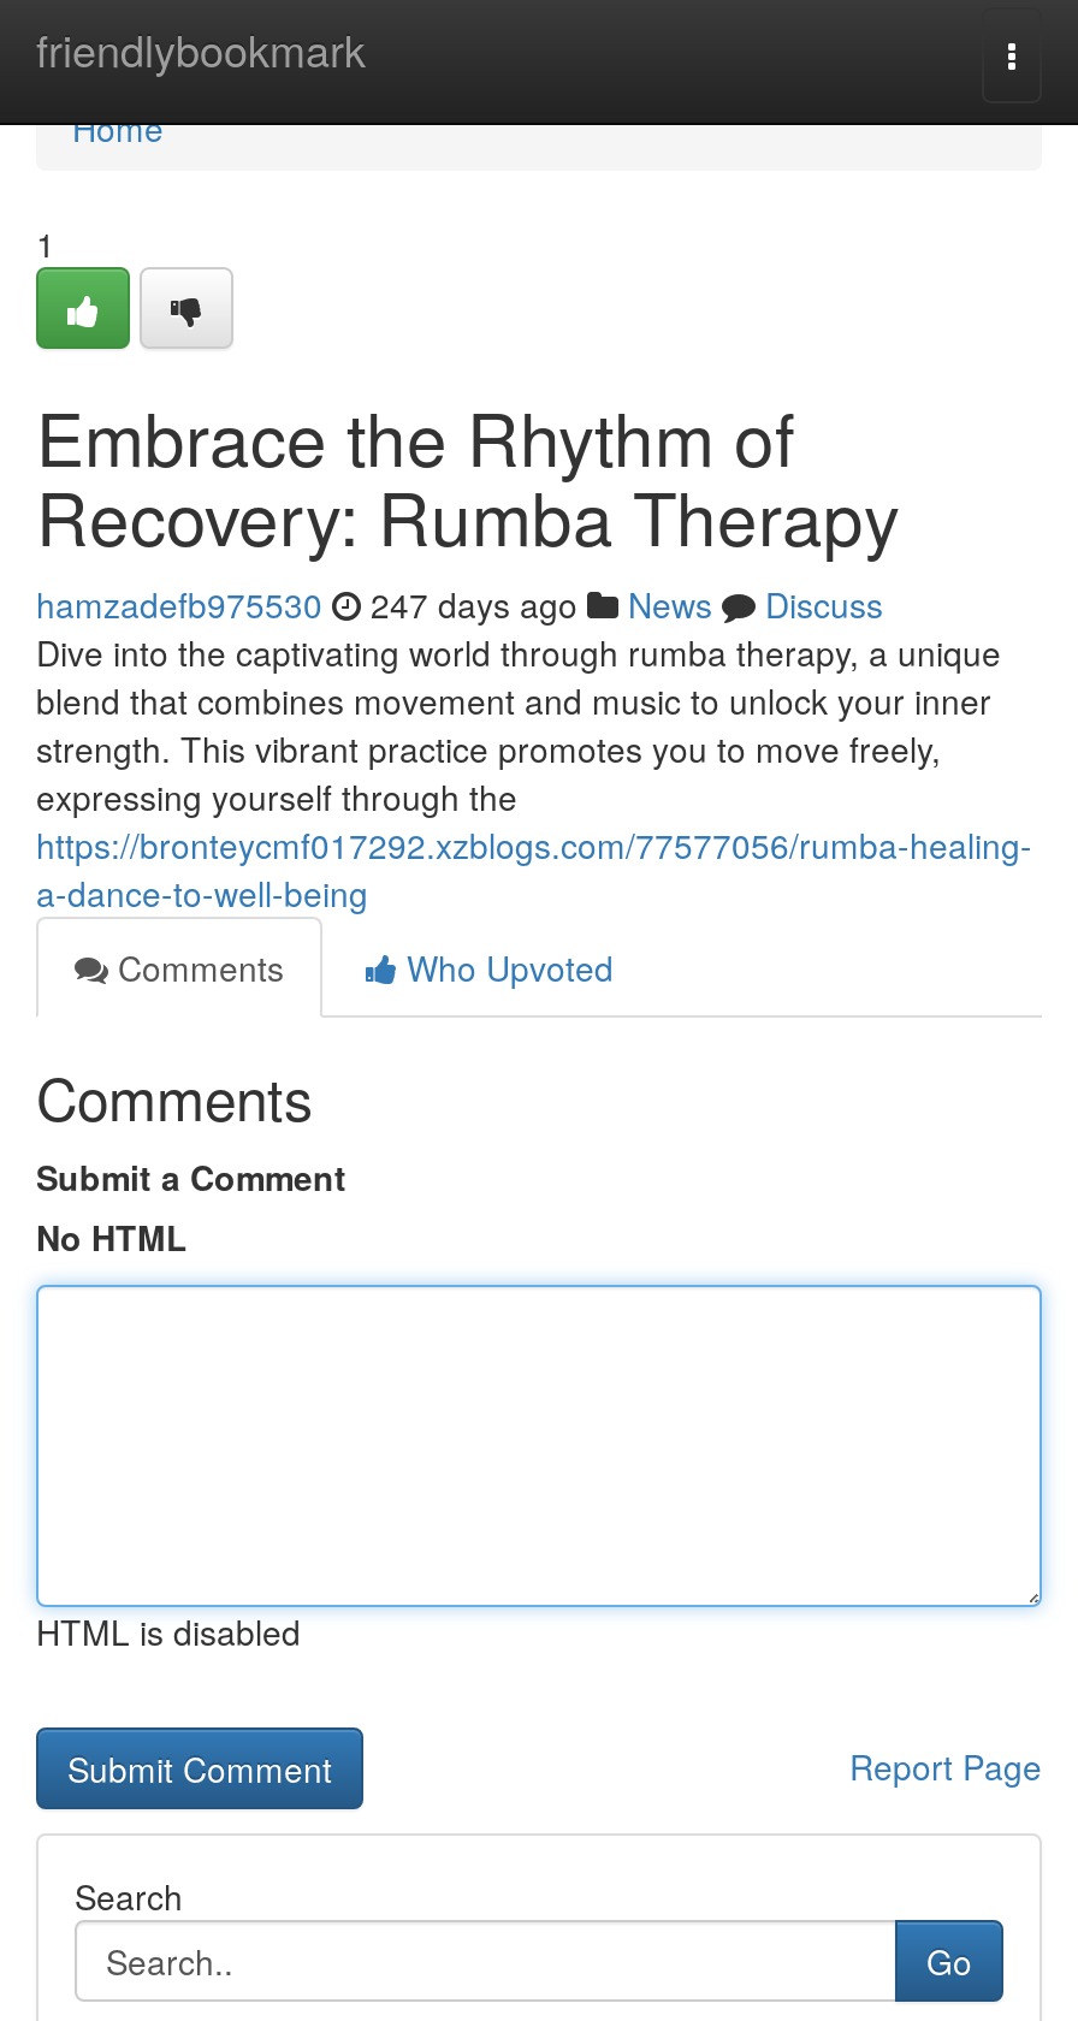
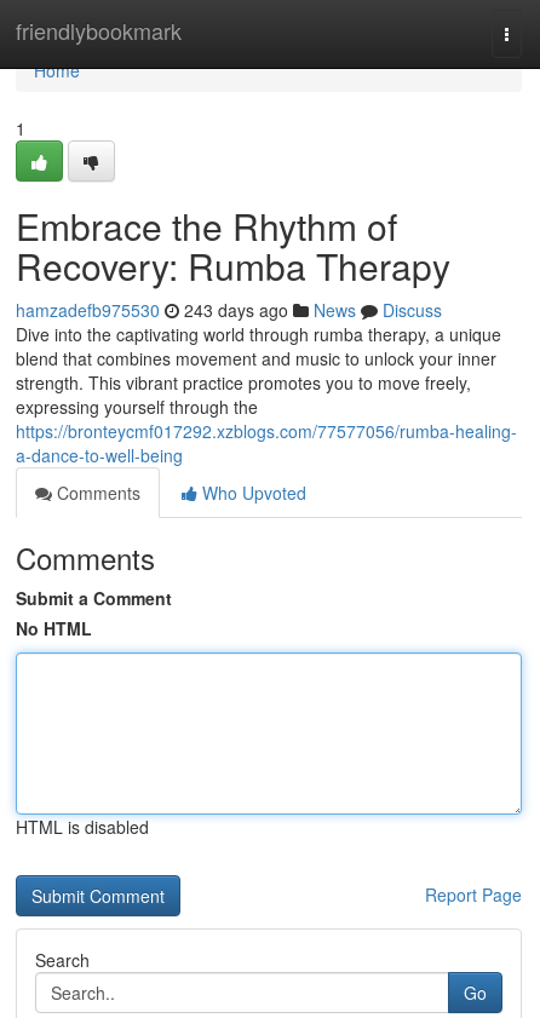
[36,580,883,628] hamzadefb975530 247 days ago News Discuss -> [16,298,442,322] hamzadefb975530 243 days ago News Discuss

